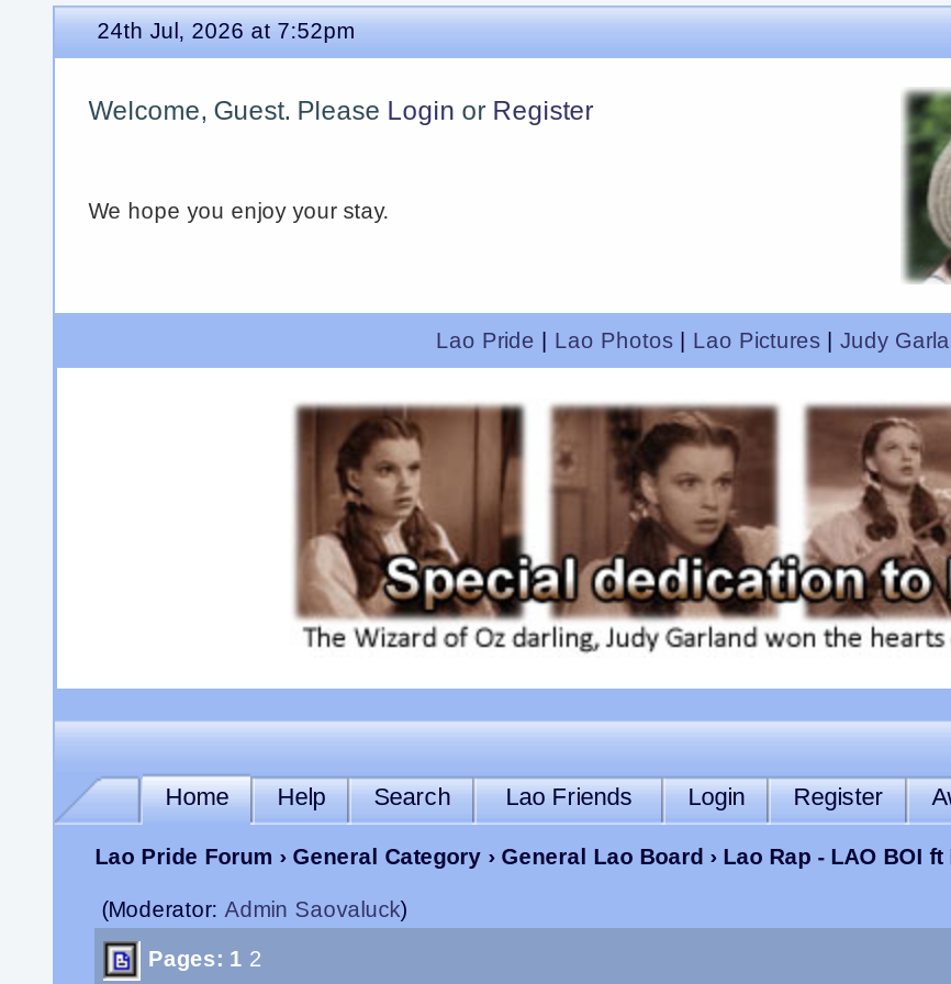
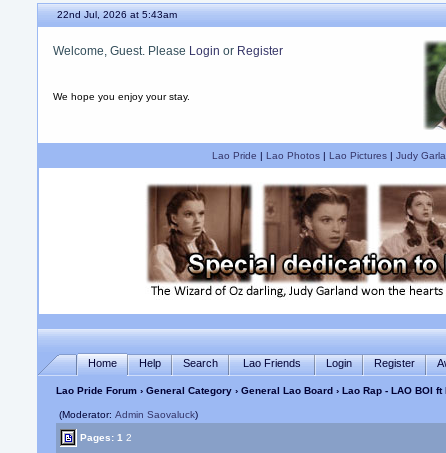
[97,19,354,43] 24th Jul, 2026 at 7:52pm -> [57,9,177,20] 22nd Jul, 2026 at 5:43am

